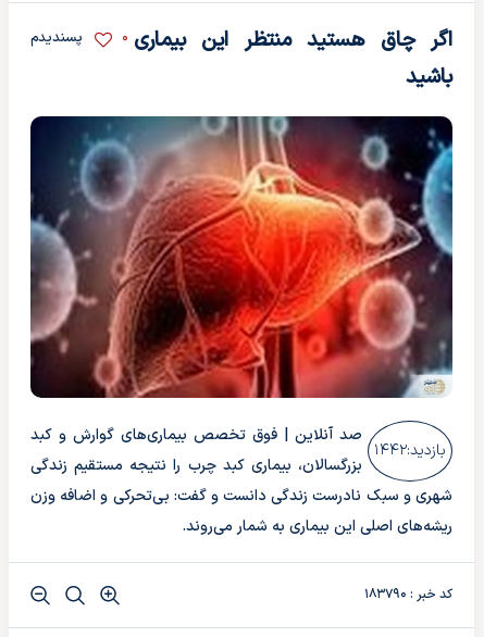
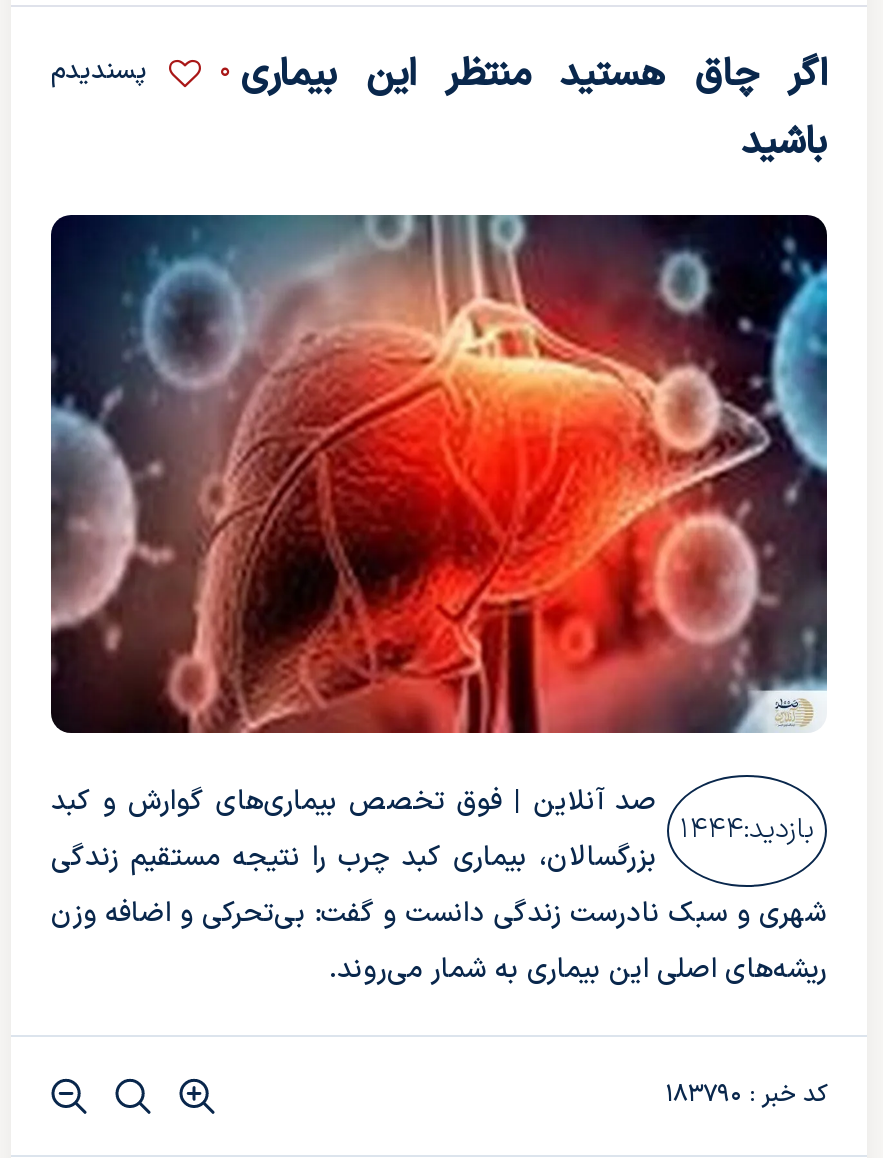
[374,439,446,462] بازدید:۱۴۴۲ -> [679,808,815,850] بازدید:۱۴۴۴

